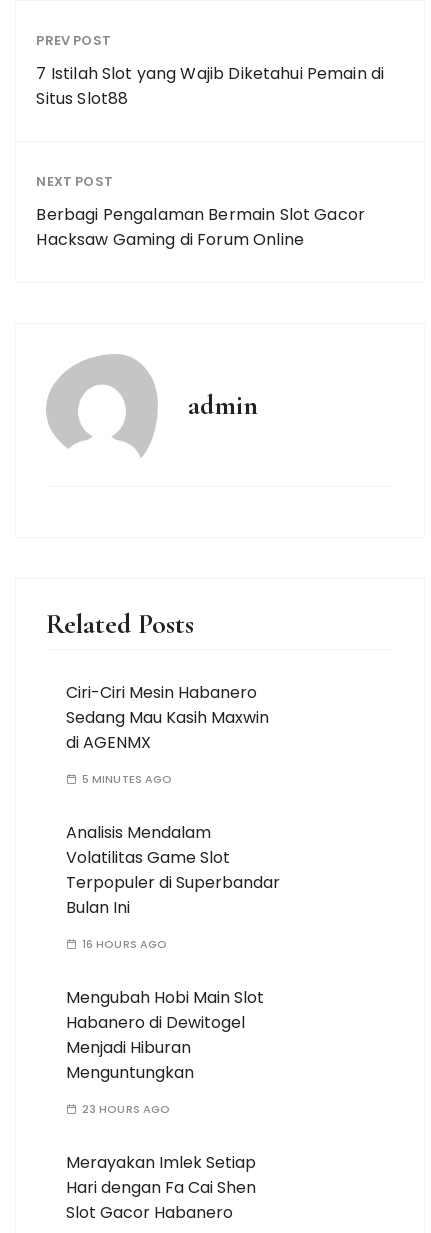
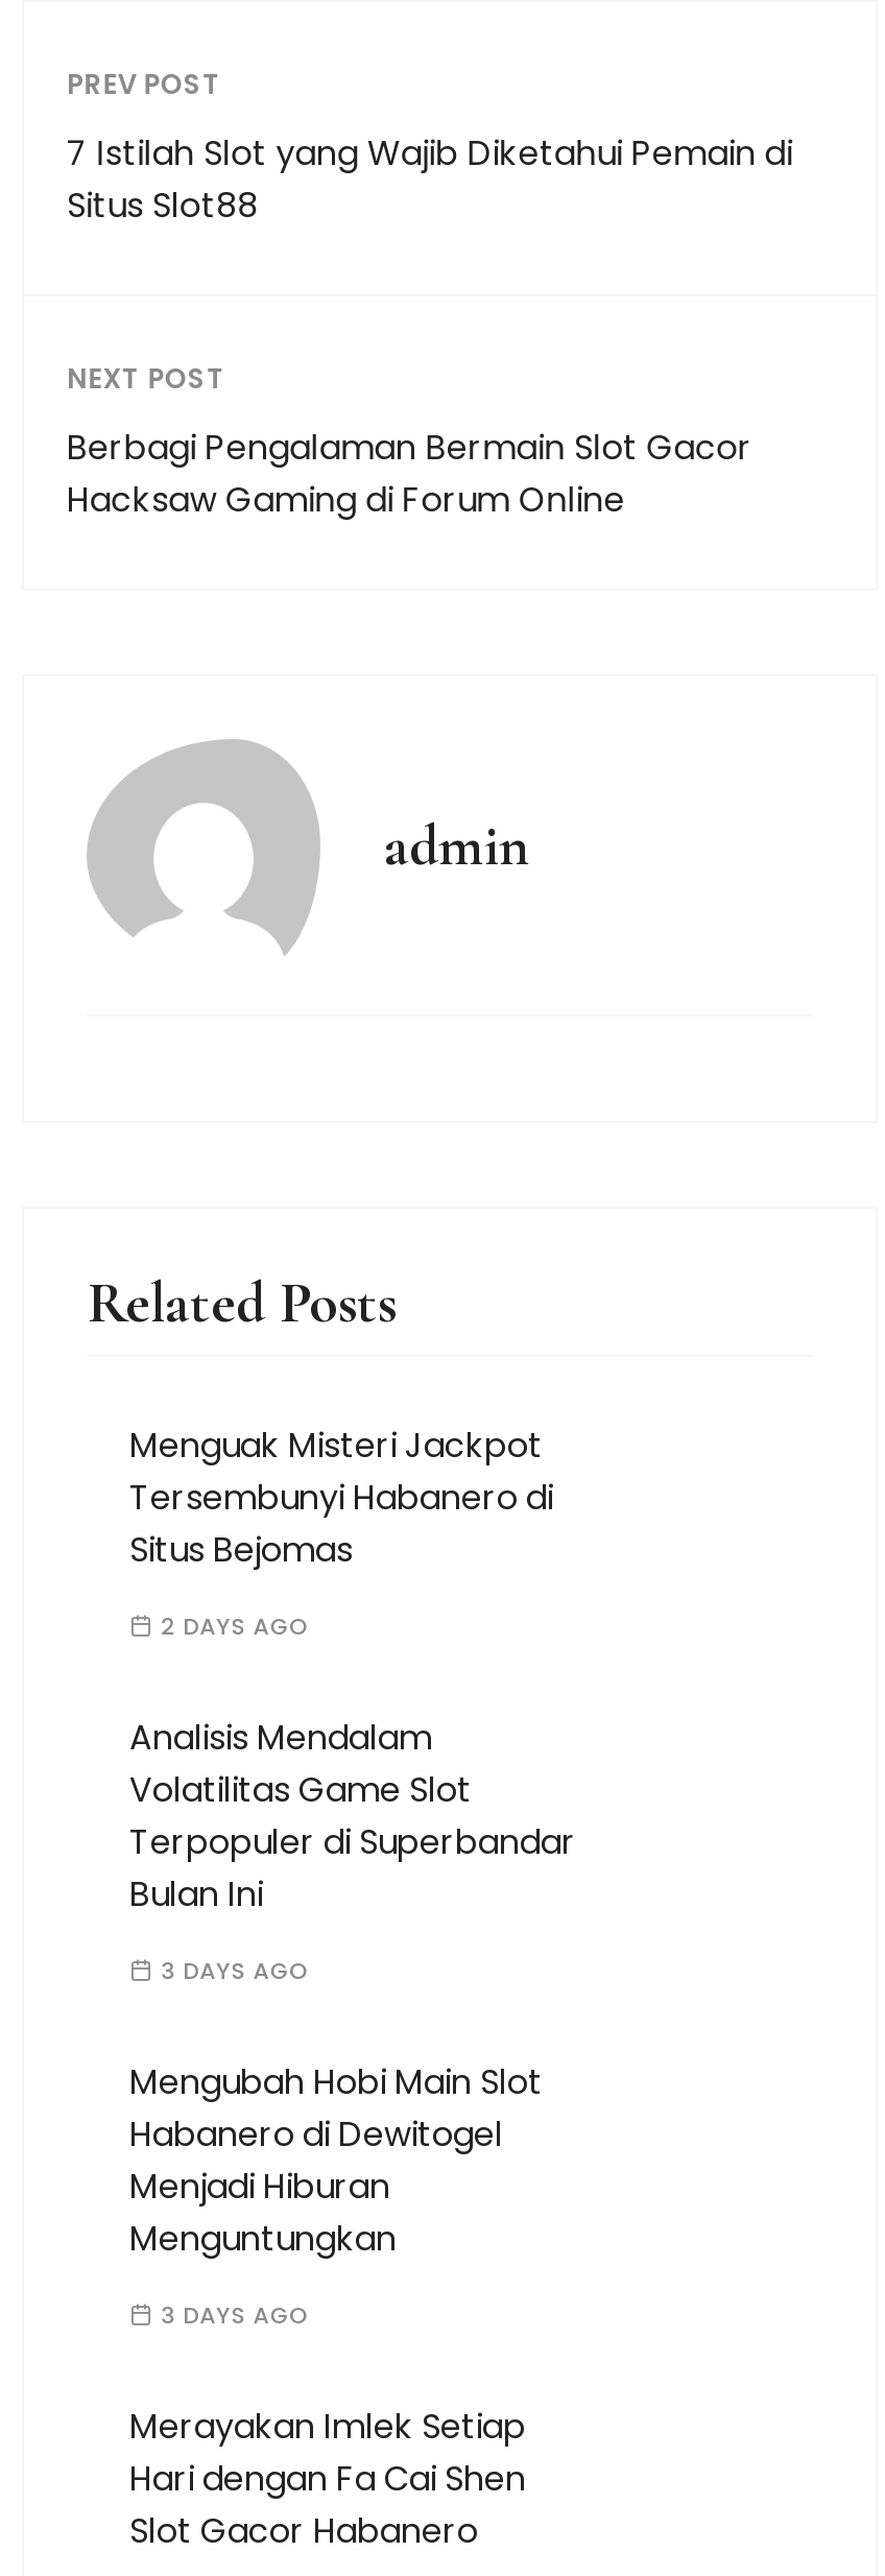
[66,681,269,754] Ciri-Ciri Mesin Habanero | Sedang Mau Kasih Maxwin | di AGENMX -> [129,1422,553,1574] Menguak Misteri Jackpot | Tersembunyi Habanero di | Situs Bejomas
[82,771,173,787] 5 MINUTES AGO -> [161,1609,310,1643] 2 DAYS AGO
[82,936,167,952] 16 HOURS AGO -> [161,1954,310,1987] 3 DAYS AGO
[82,1101,170,1117] 23 HOURS AGO -> [161,2298,310,2332] 3 DAYS AGO

